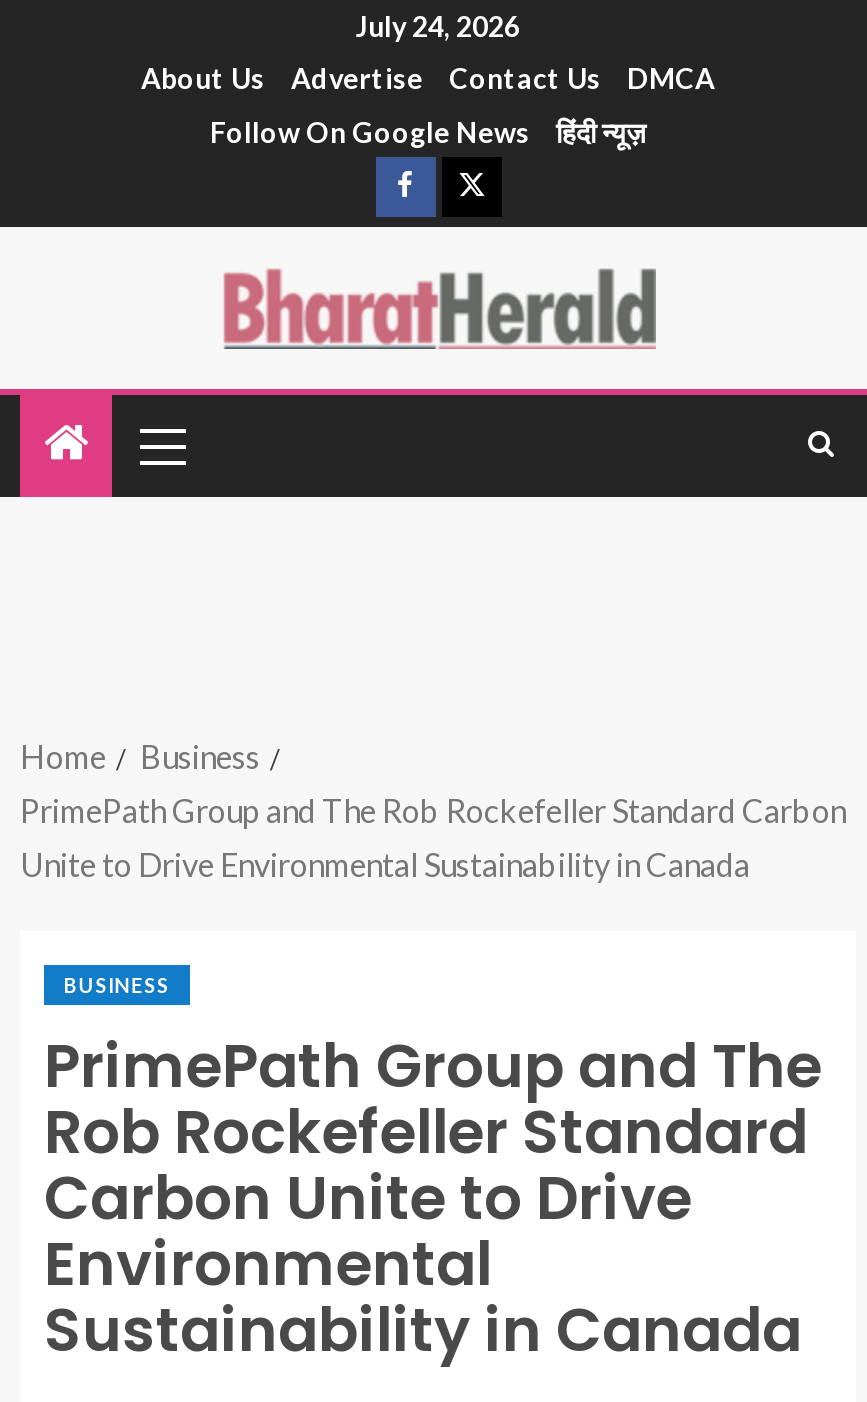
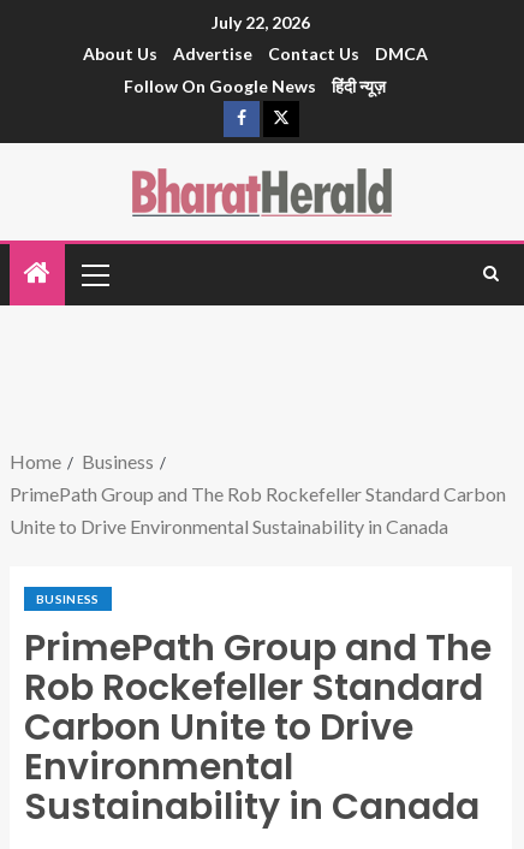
[356,10,520,44] July 24, 2026 -> [212,13,310,33] July 22, 2026

